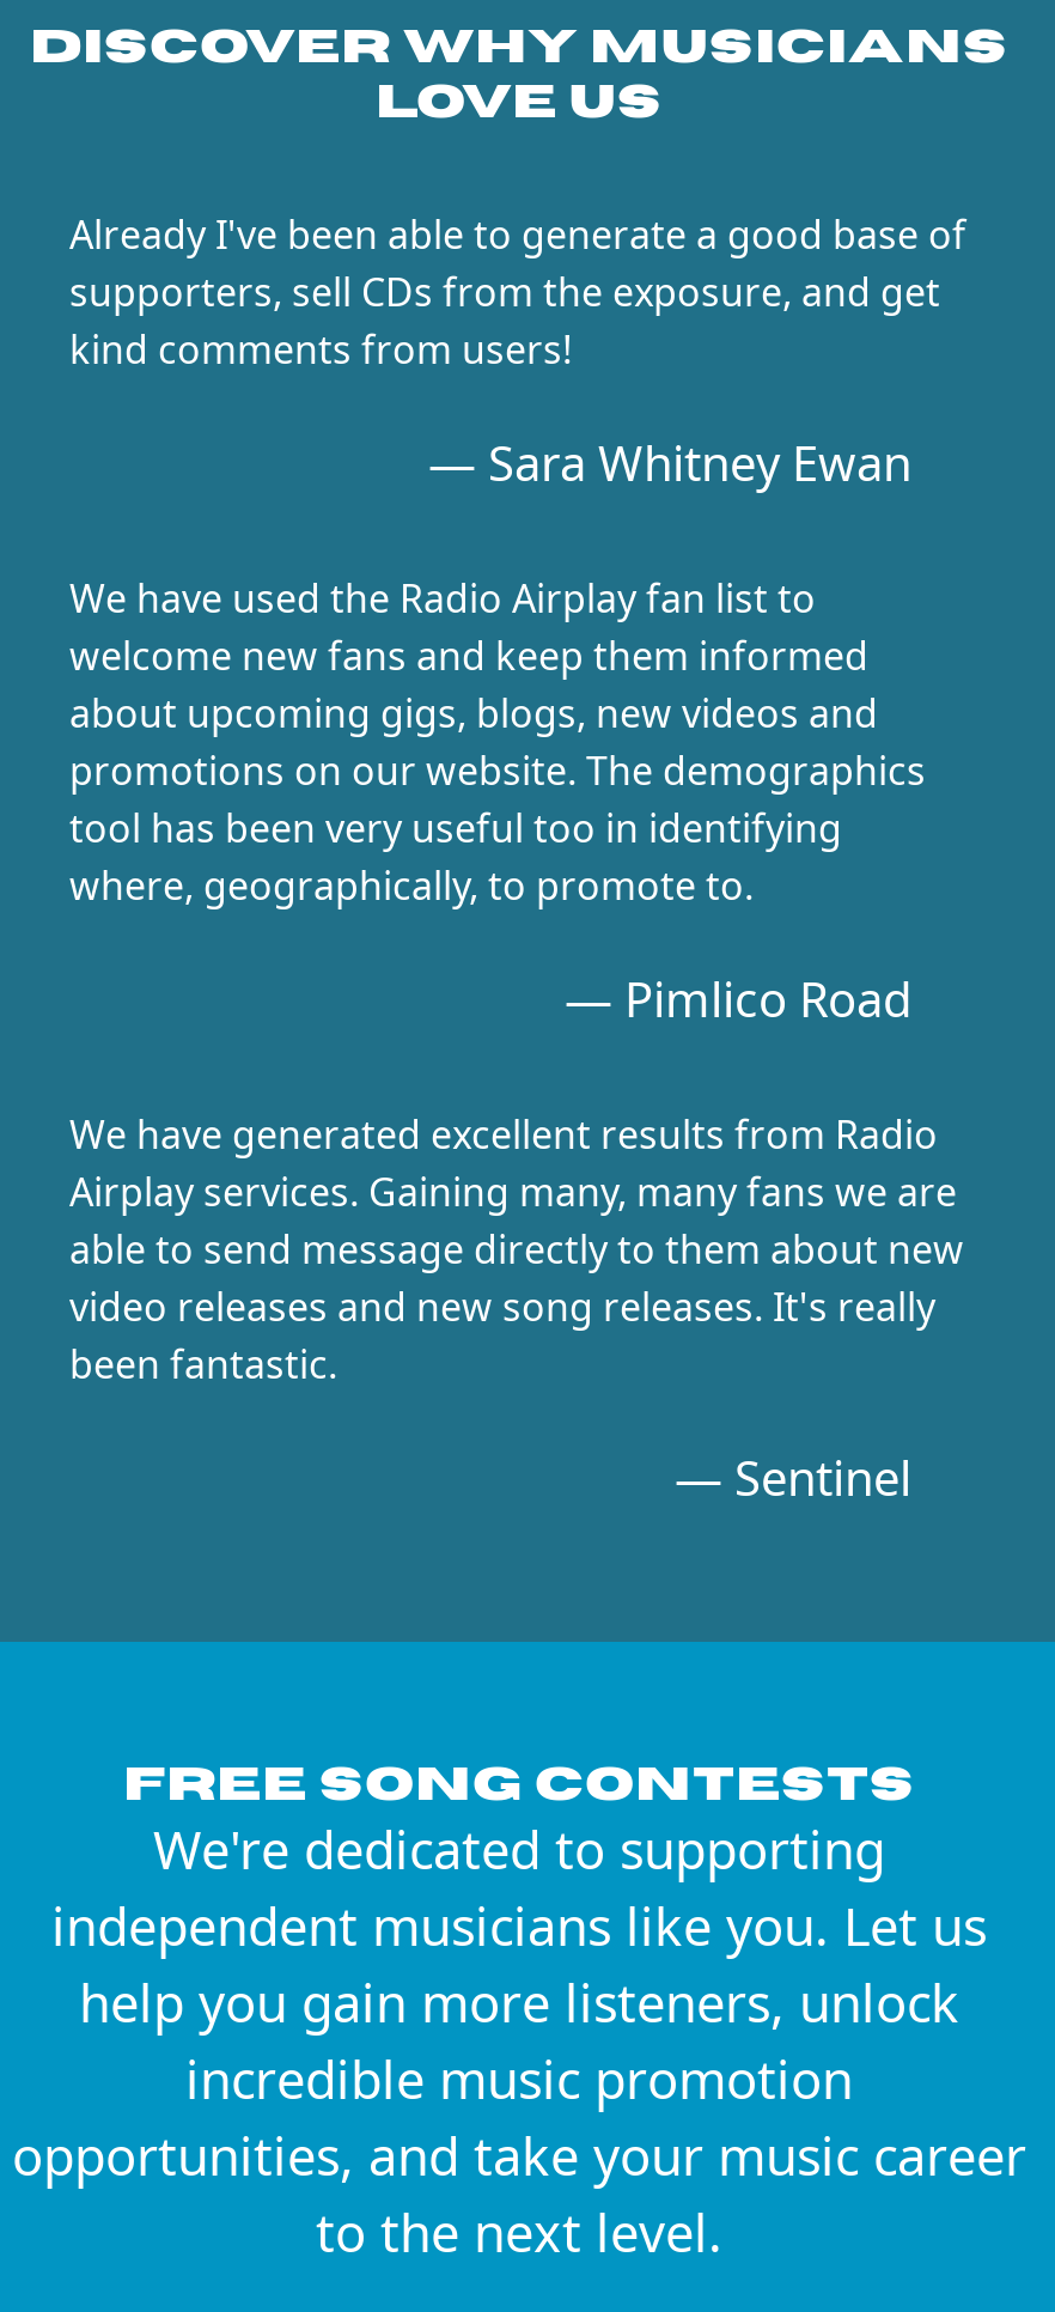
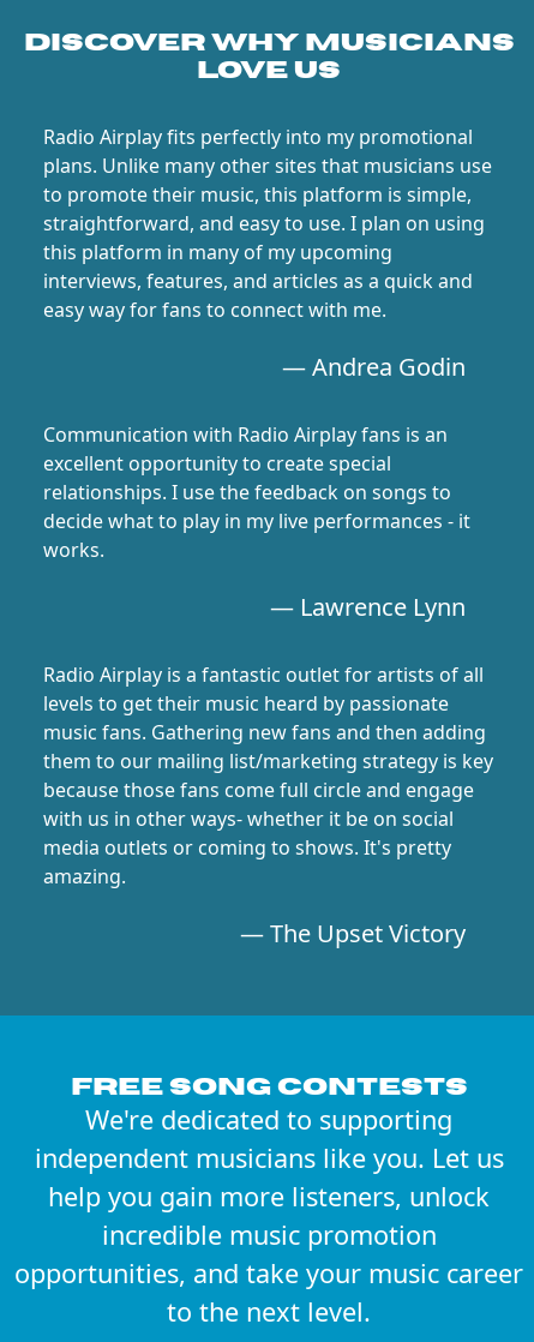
[69,207,966,375] Already I've been able to generate a good base of | supporters, sell CDs from the exposure, and get | kind comments from users! -> [43,123,492,322] Radio Airplay fits perfectly into my promotional | plans. Unlike many other sites that musicians use | to promote their music, this platform is simple, | straightforward, and easy to use. I plan on using | this platform in many of my upcoming | interviews, features, and articles as a quick and | easy way for fans to connect with me.
[428,430,911,494] — Sara Whitney Ewan -> [282,350,466,382] — Andrea Godin
[69,571,926,911] We have used the Radio Airplay fan list to | welcome new fans and keep them informed | about upcoming gigs, blogs, new videos and | promotions on our website. The demographics | tool has been very useful too in identifying | where, geographically, to promote to. -> [43,421,470,562] Communication with Radio Airplay fans is an | excellent opportunity to create special | relationships. I use the feedback on songs to | decide what to play in my live performances - it | works.
[565,966,911,1030] — Pimlico Road -> [270,590,466,622] — Lawrence Lynn
[69,1107,964,1389] We have generated excellent results from Radio | Airplay services. Gaining many, many fans we are | able to send message directly to them about new | video releases and new song releases. It's really | been fantastic. -> [43,661,493,889] Radio Airplay is a fantastic outlet for artists of all | levels to get their music heard by passionate | music fans. Gathering new fans and then adding | them to our mailing list/marketing strategy is key | because those fans come full circle and engage | with us in other ways- whether it be on social | media outlets or coming to shows. It's pretty | amazing.
[675,1444,911,1509] — Sentinel -> [240,916,466,949] — The Upset Victory

